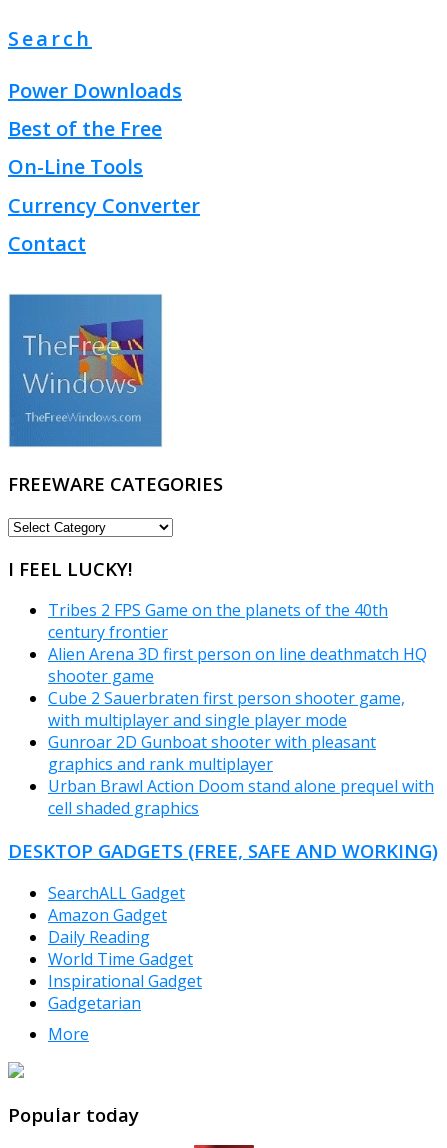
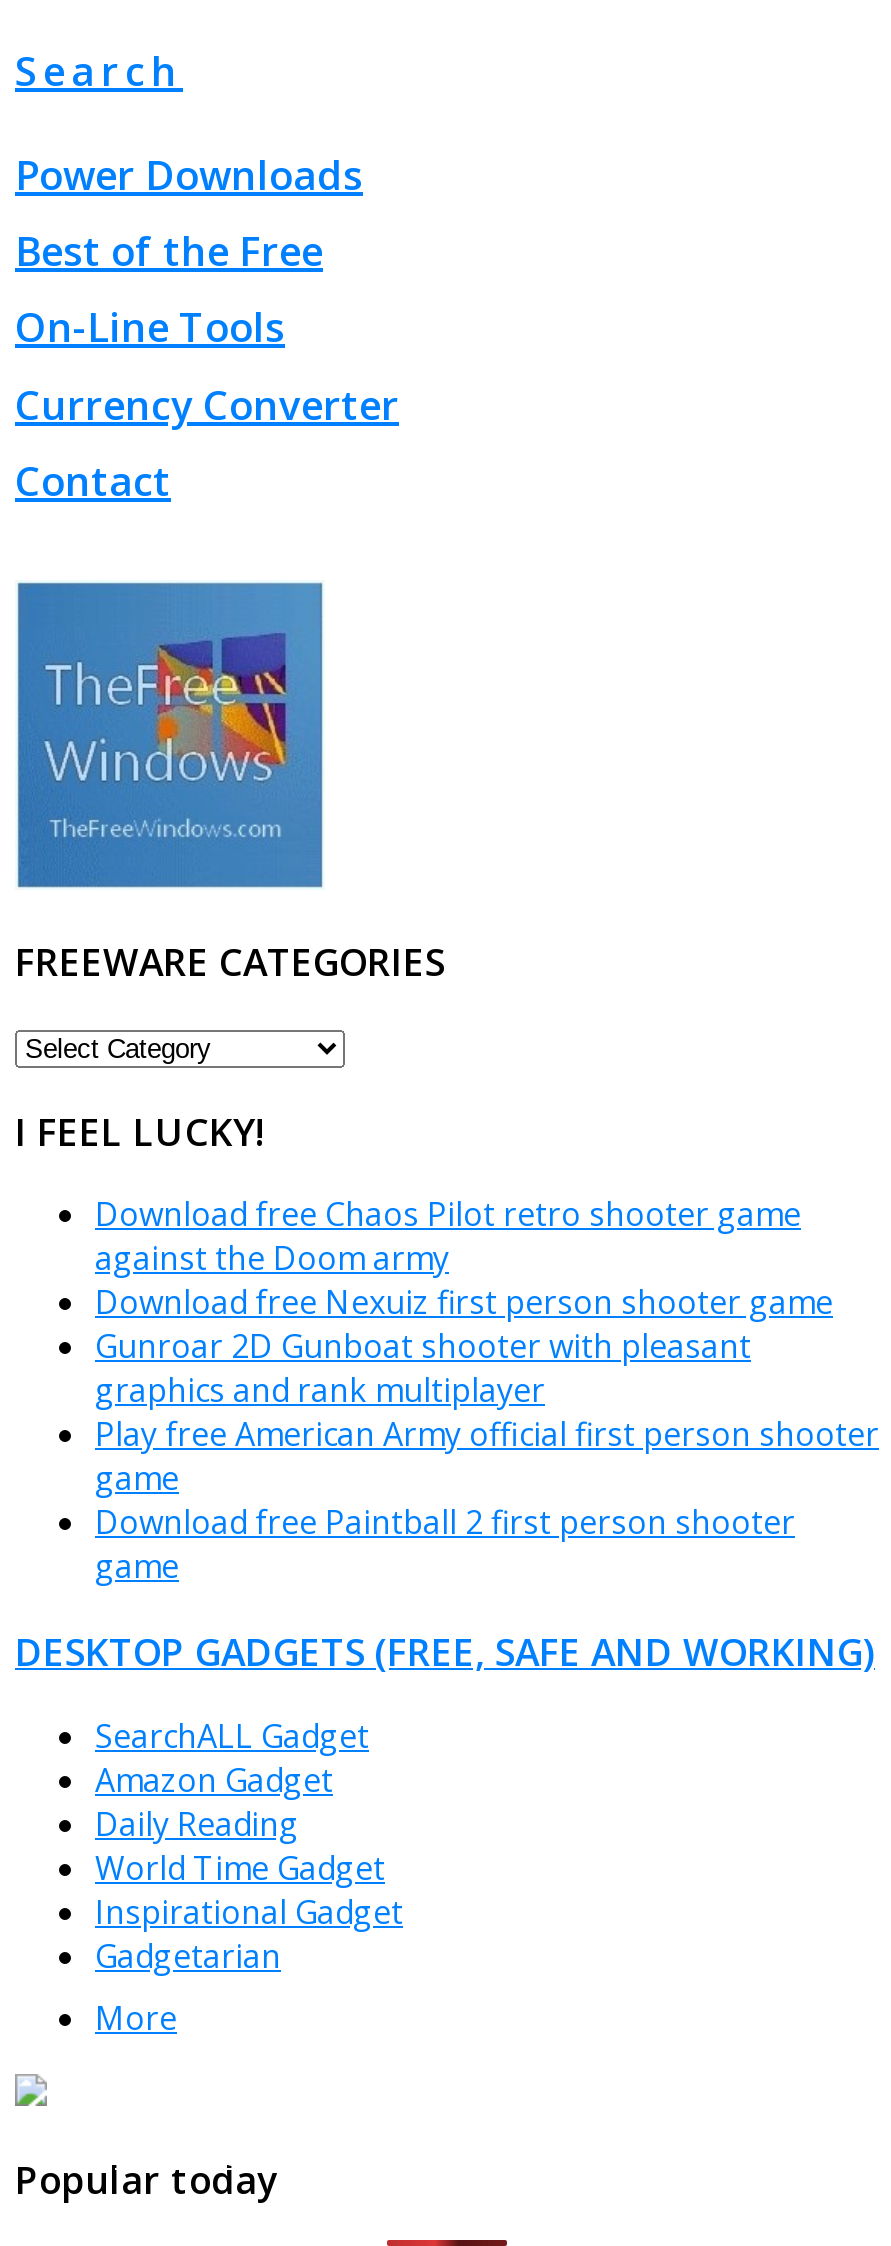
[48,599,427,731] Tribes 2 FPS Game on the planets of the 40th | century frontier | Alien Arena 3D first person on line deathmatch HQ | shooter game | Cube 2 Sauerbraten first person shooter game, | with multiplayer and single player mode -> [95,1193,833,1325] Download free Chaos Pilot retro shooter game | against the Doom army | Download free Nexuiz first person shooter game
moved [48,731,376,775] -> [95,1325,751,1413]: Gunroar 2D Gunboat shooter with pleasant | graphics and rank multiplayer
[48,775,434,819] Urban Brawl Action Doom stand alone prequel with | cell shaded graphics -> [95,1413,879,1589] Play free American Army official first person shooter | game | Download free Paintball 2 first person shooter | game

